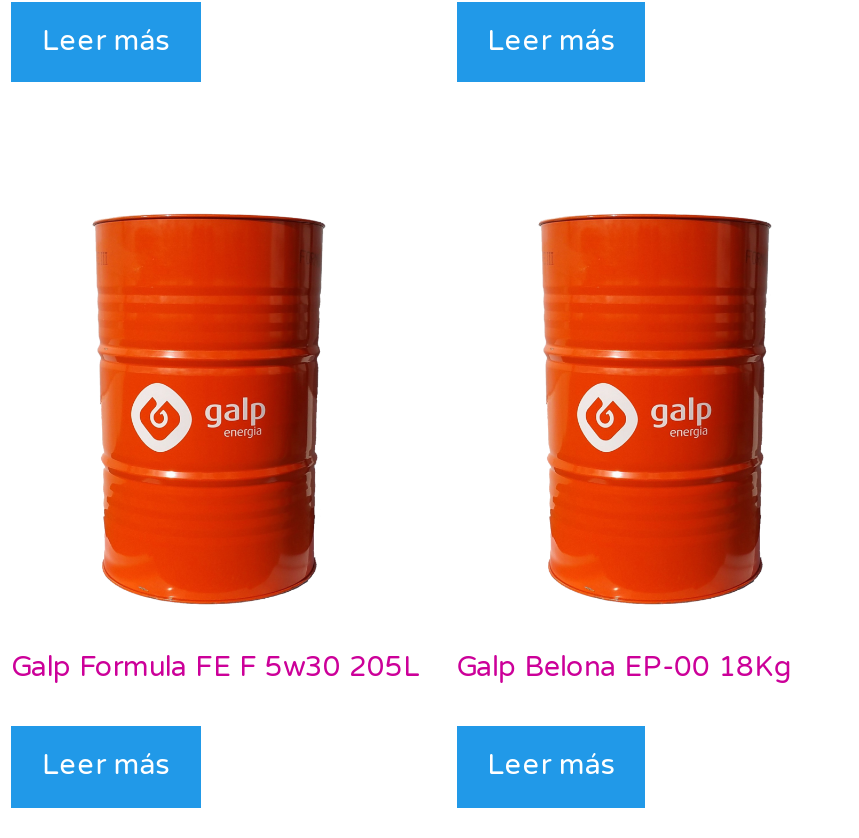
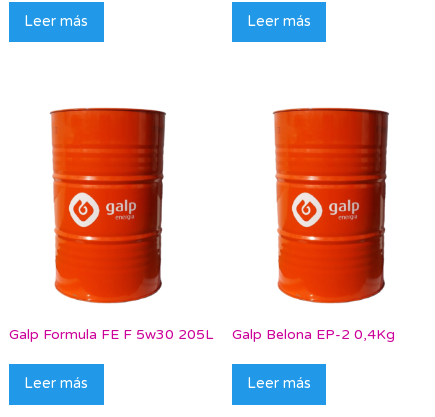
[456,649,792,683] Galp Belona EP-00 18Kg -> [232,326,395,343] Galp Belona EP-2 0,4Kg

